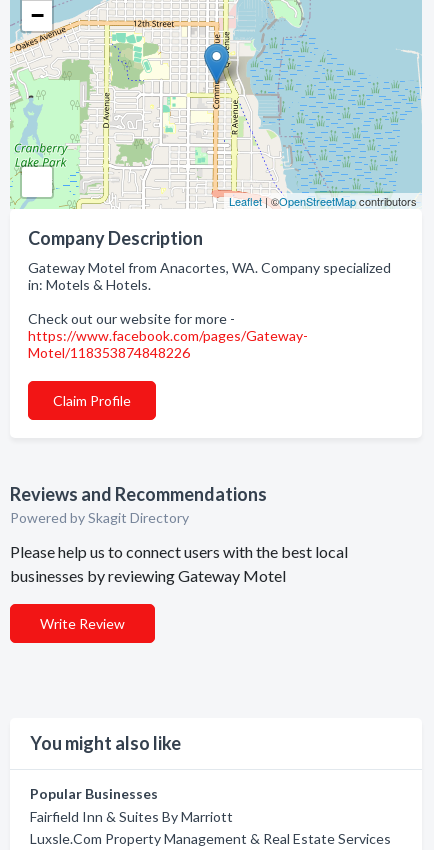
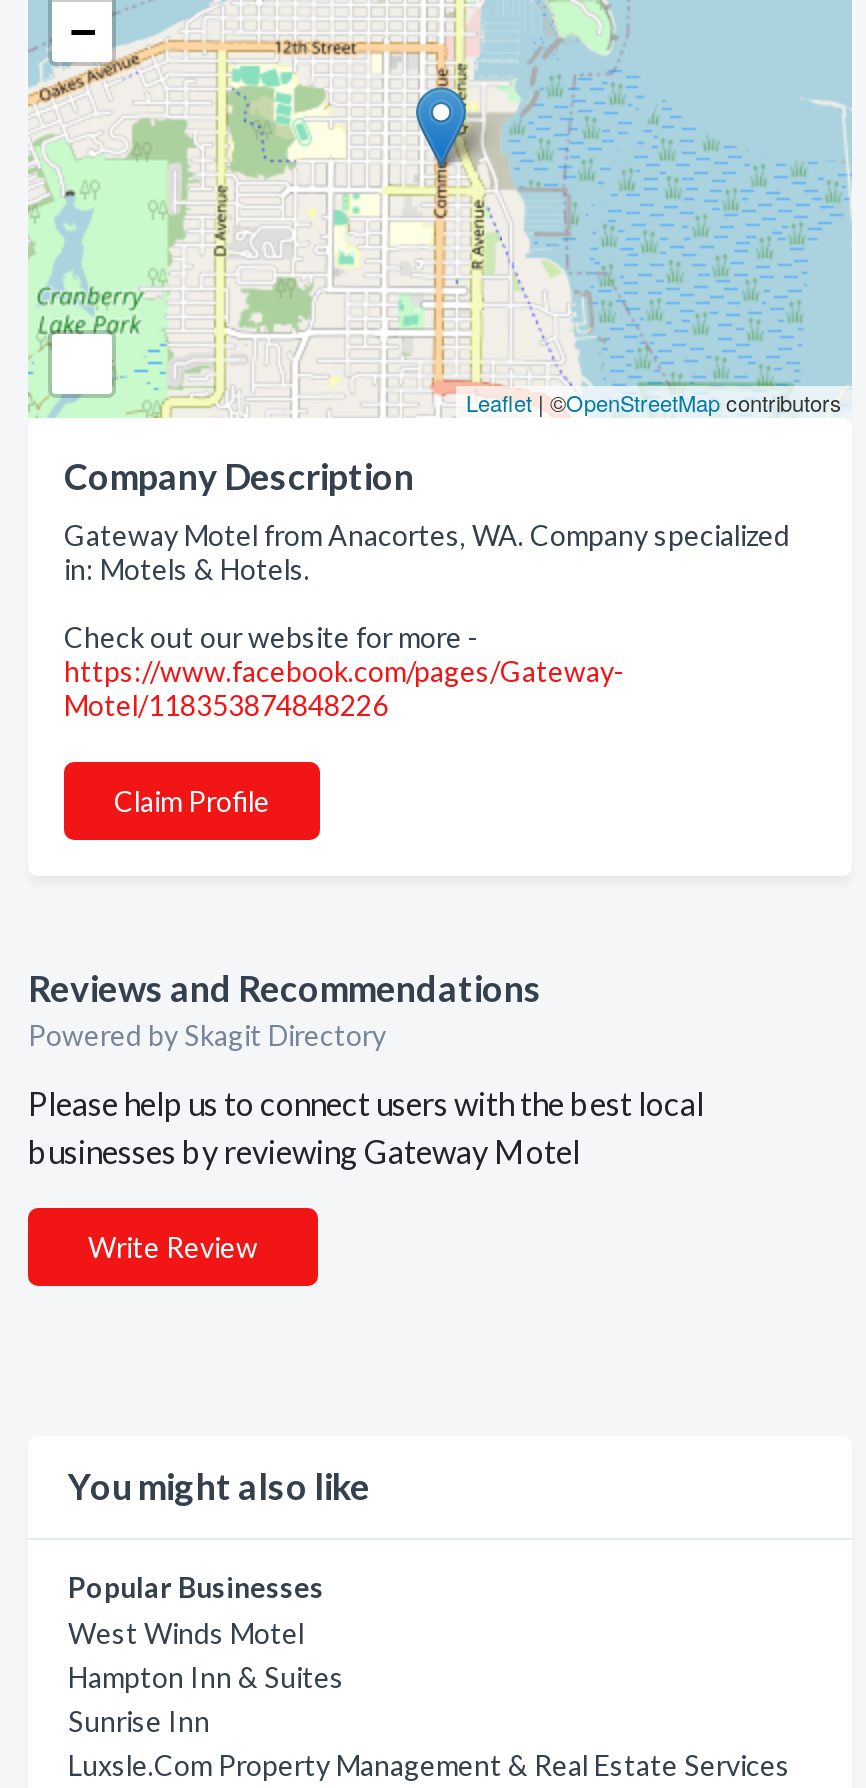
[30,808,233,825] Fairfield Inn & Suites By Marriott -> [68,1616,344,1738] West Winds Motel | Hampton Inn & Suites | Sunrise Inn

